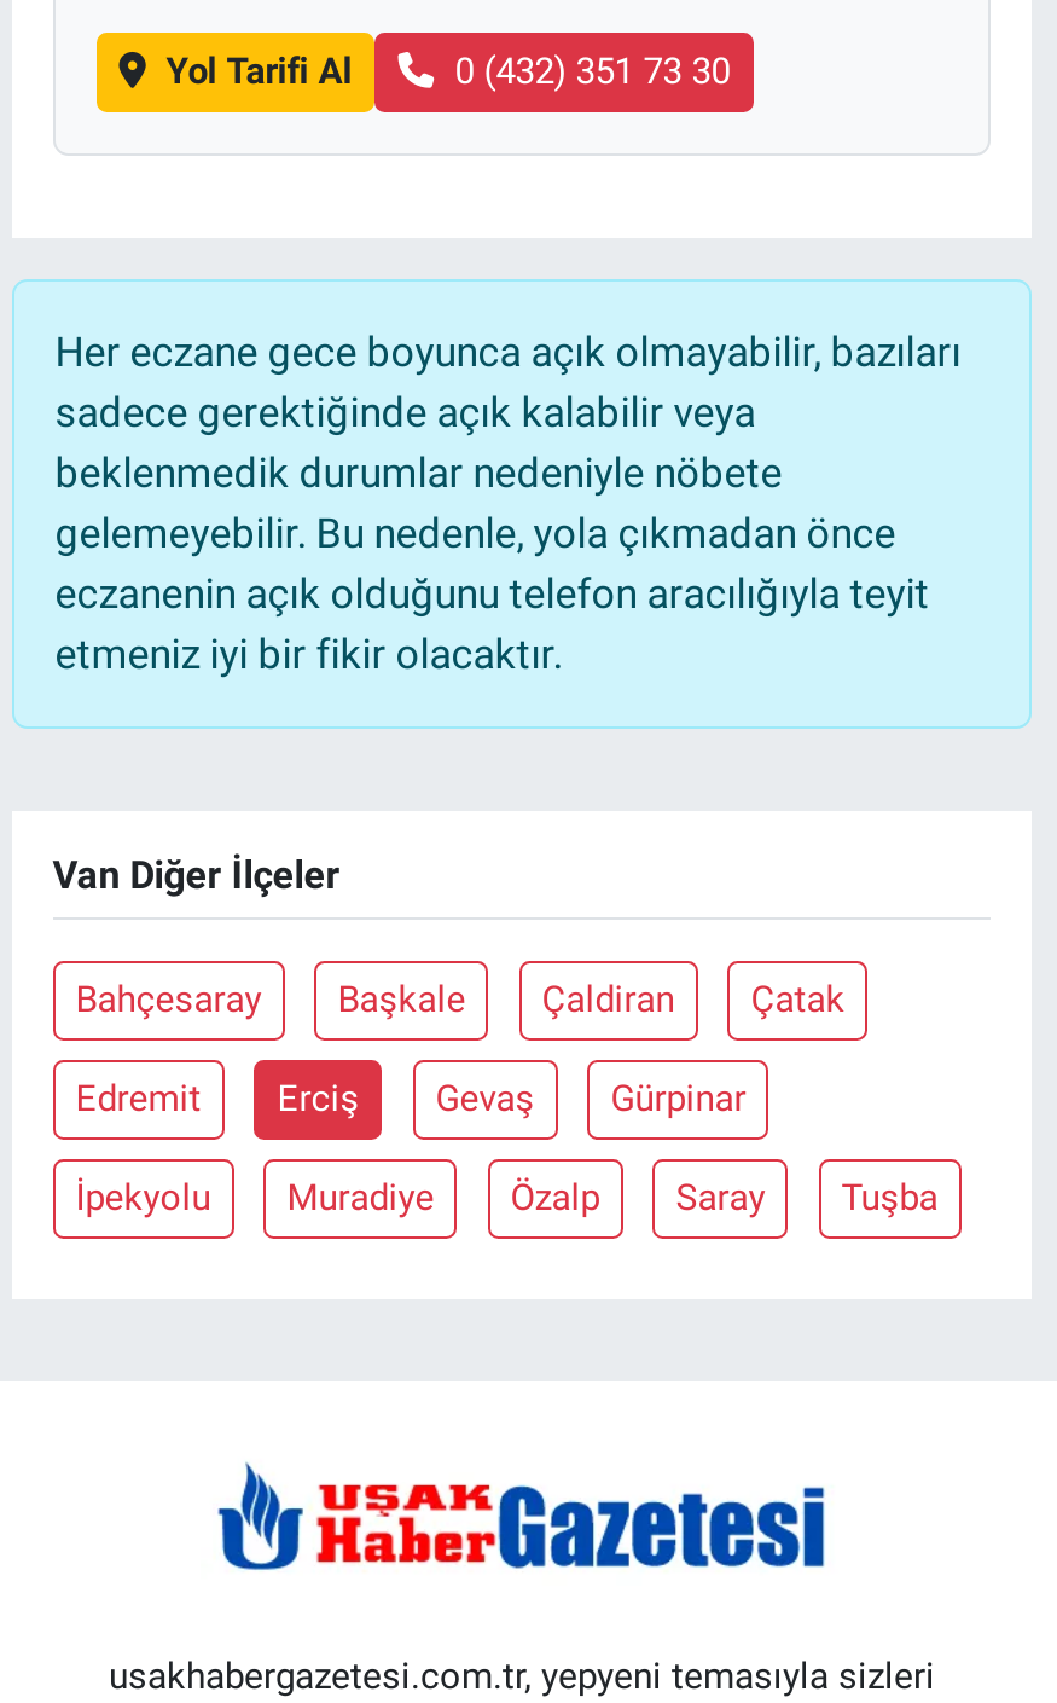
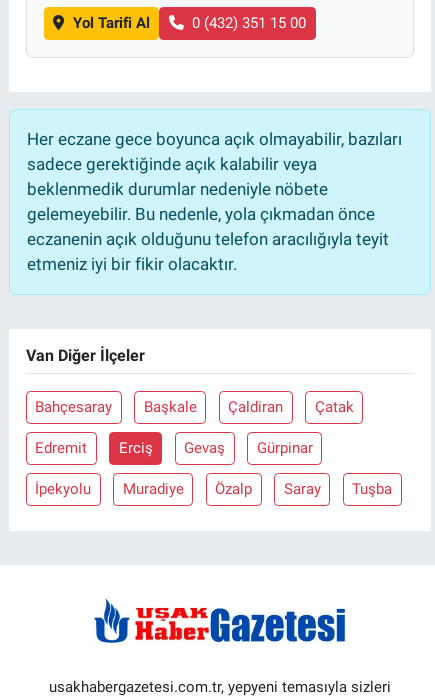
[455,51,730,94] 0 (432) 351 73 30 -> [192,14,306,32] 0 (432) 351 15 00

